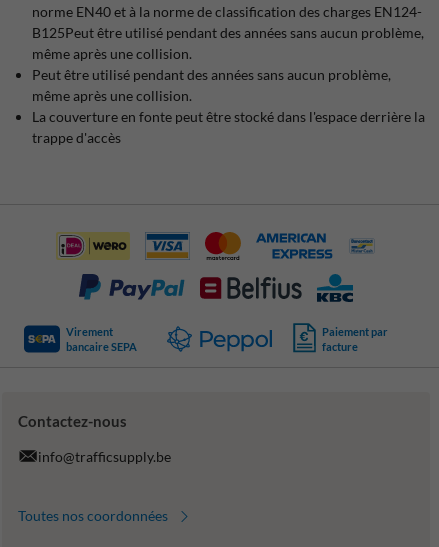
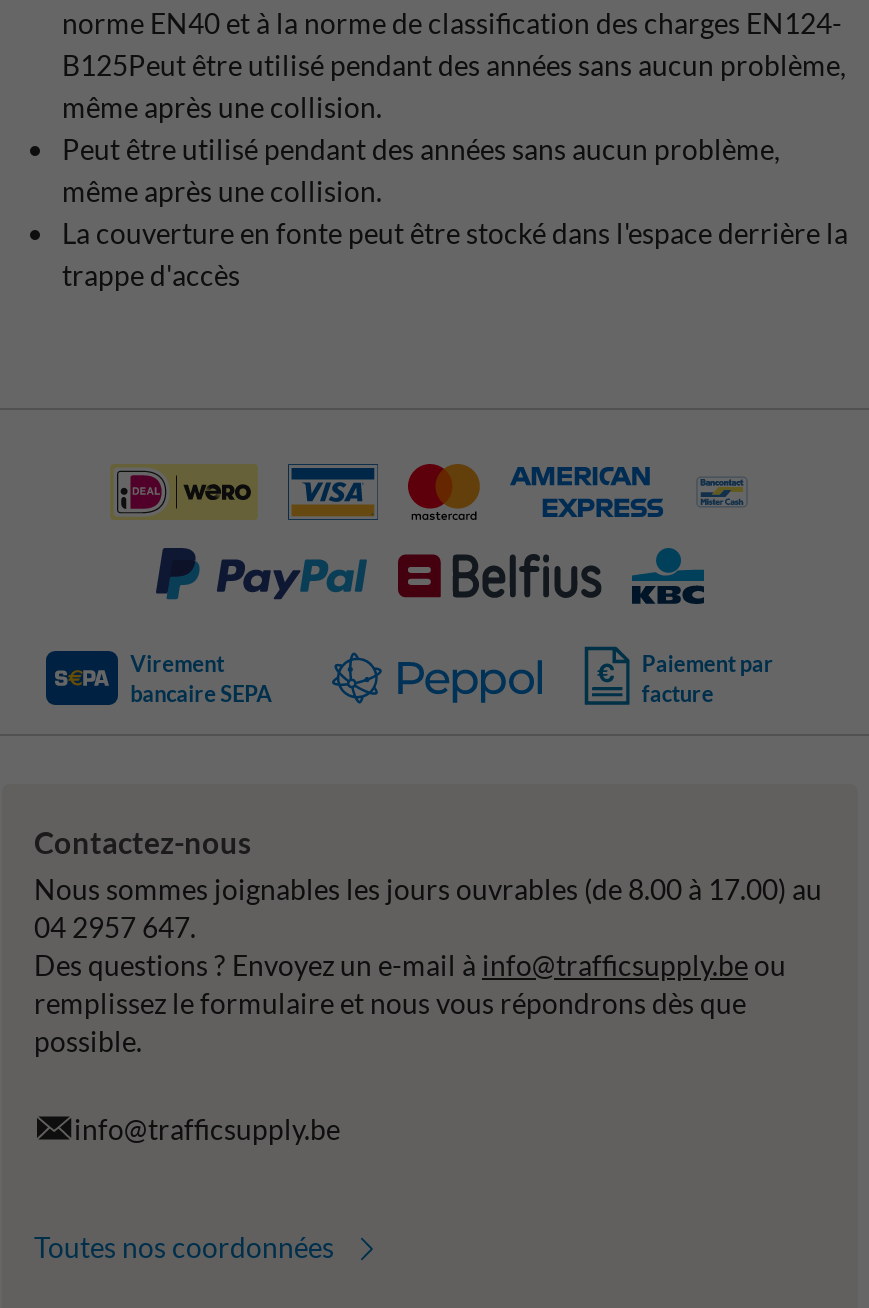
none -> [34,872,822,1058] Nous sommes joignables les jours ouvrables (de 8.00 à 17.00) au | 04 2957 647. | Des questions ? Envoyez un e-mail à info@trafficsupply.be ou | remplissez le formulaire et nous vous répondrons dès que | possible.

